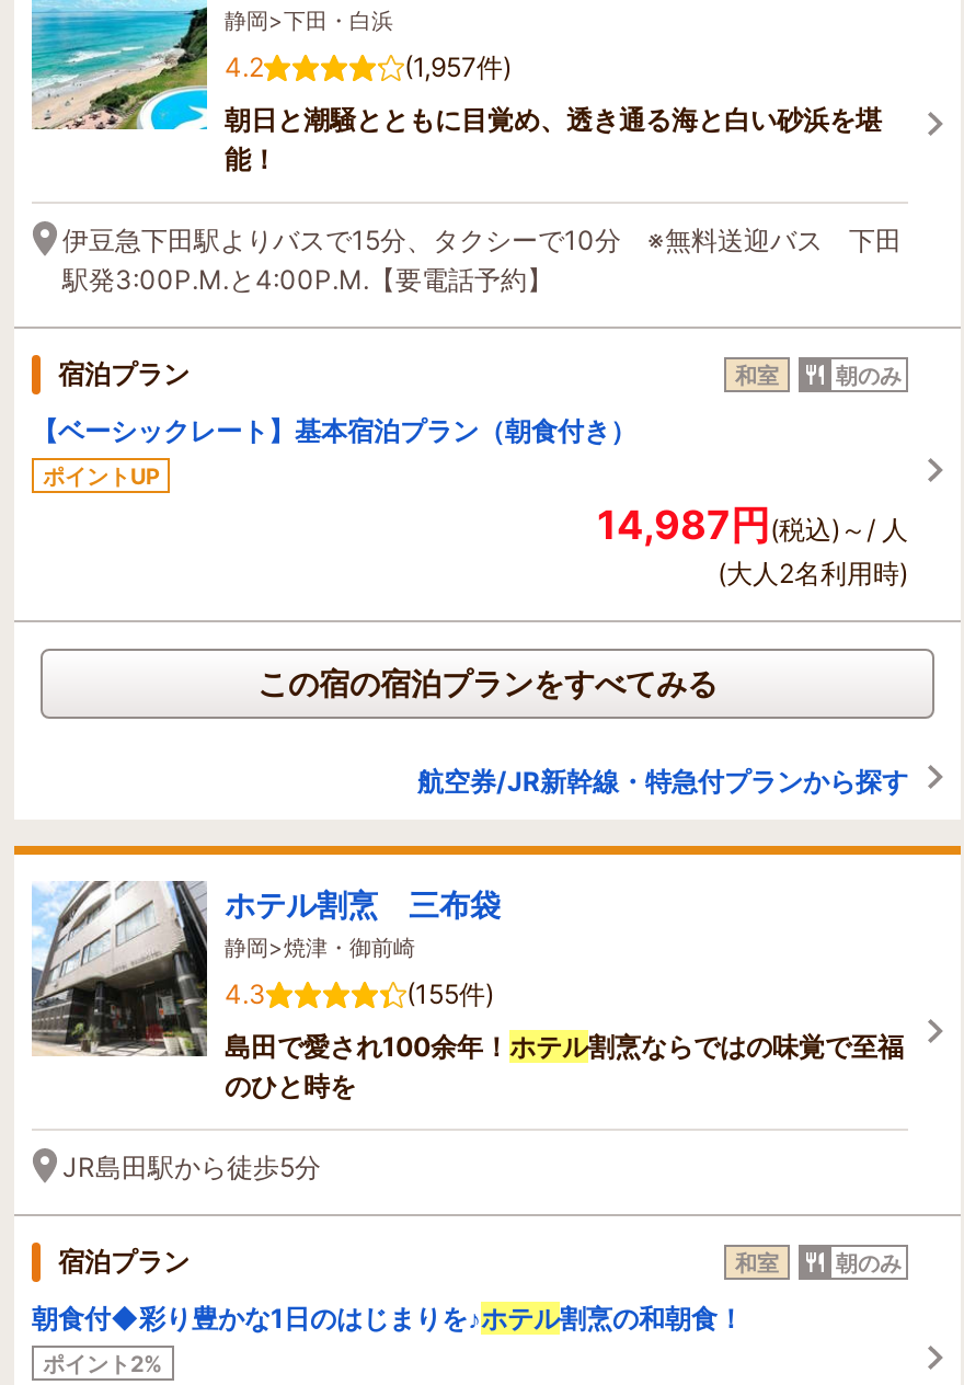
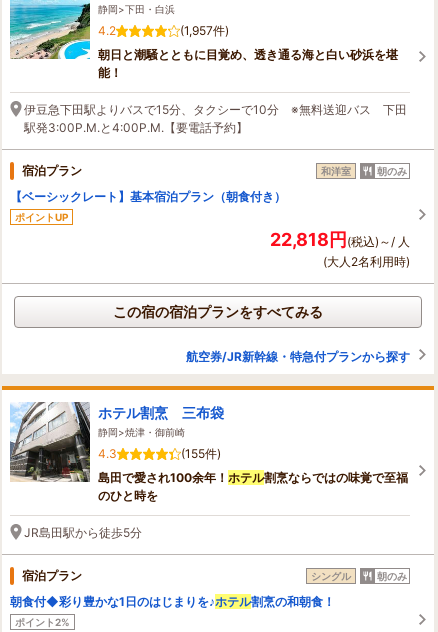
[735,361,779,387] 和室 -> [321,165,351,177] 和洋室
[597,501,908,547] 14,987円(税込)～/ 人 -> [270,229,410,250] 22,818円(税込)～/ 人
[735,1248,779,1275] 和室 -> [311,570,351,582] シングル

